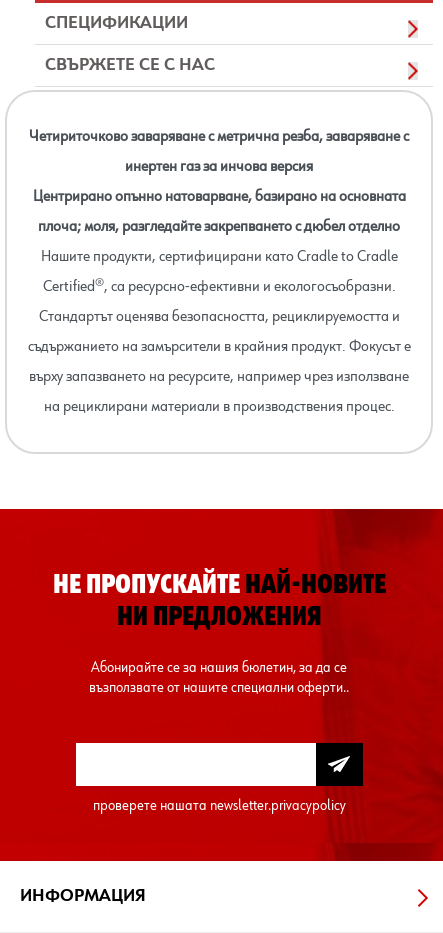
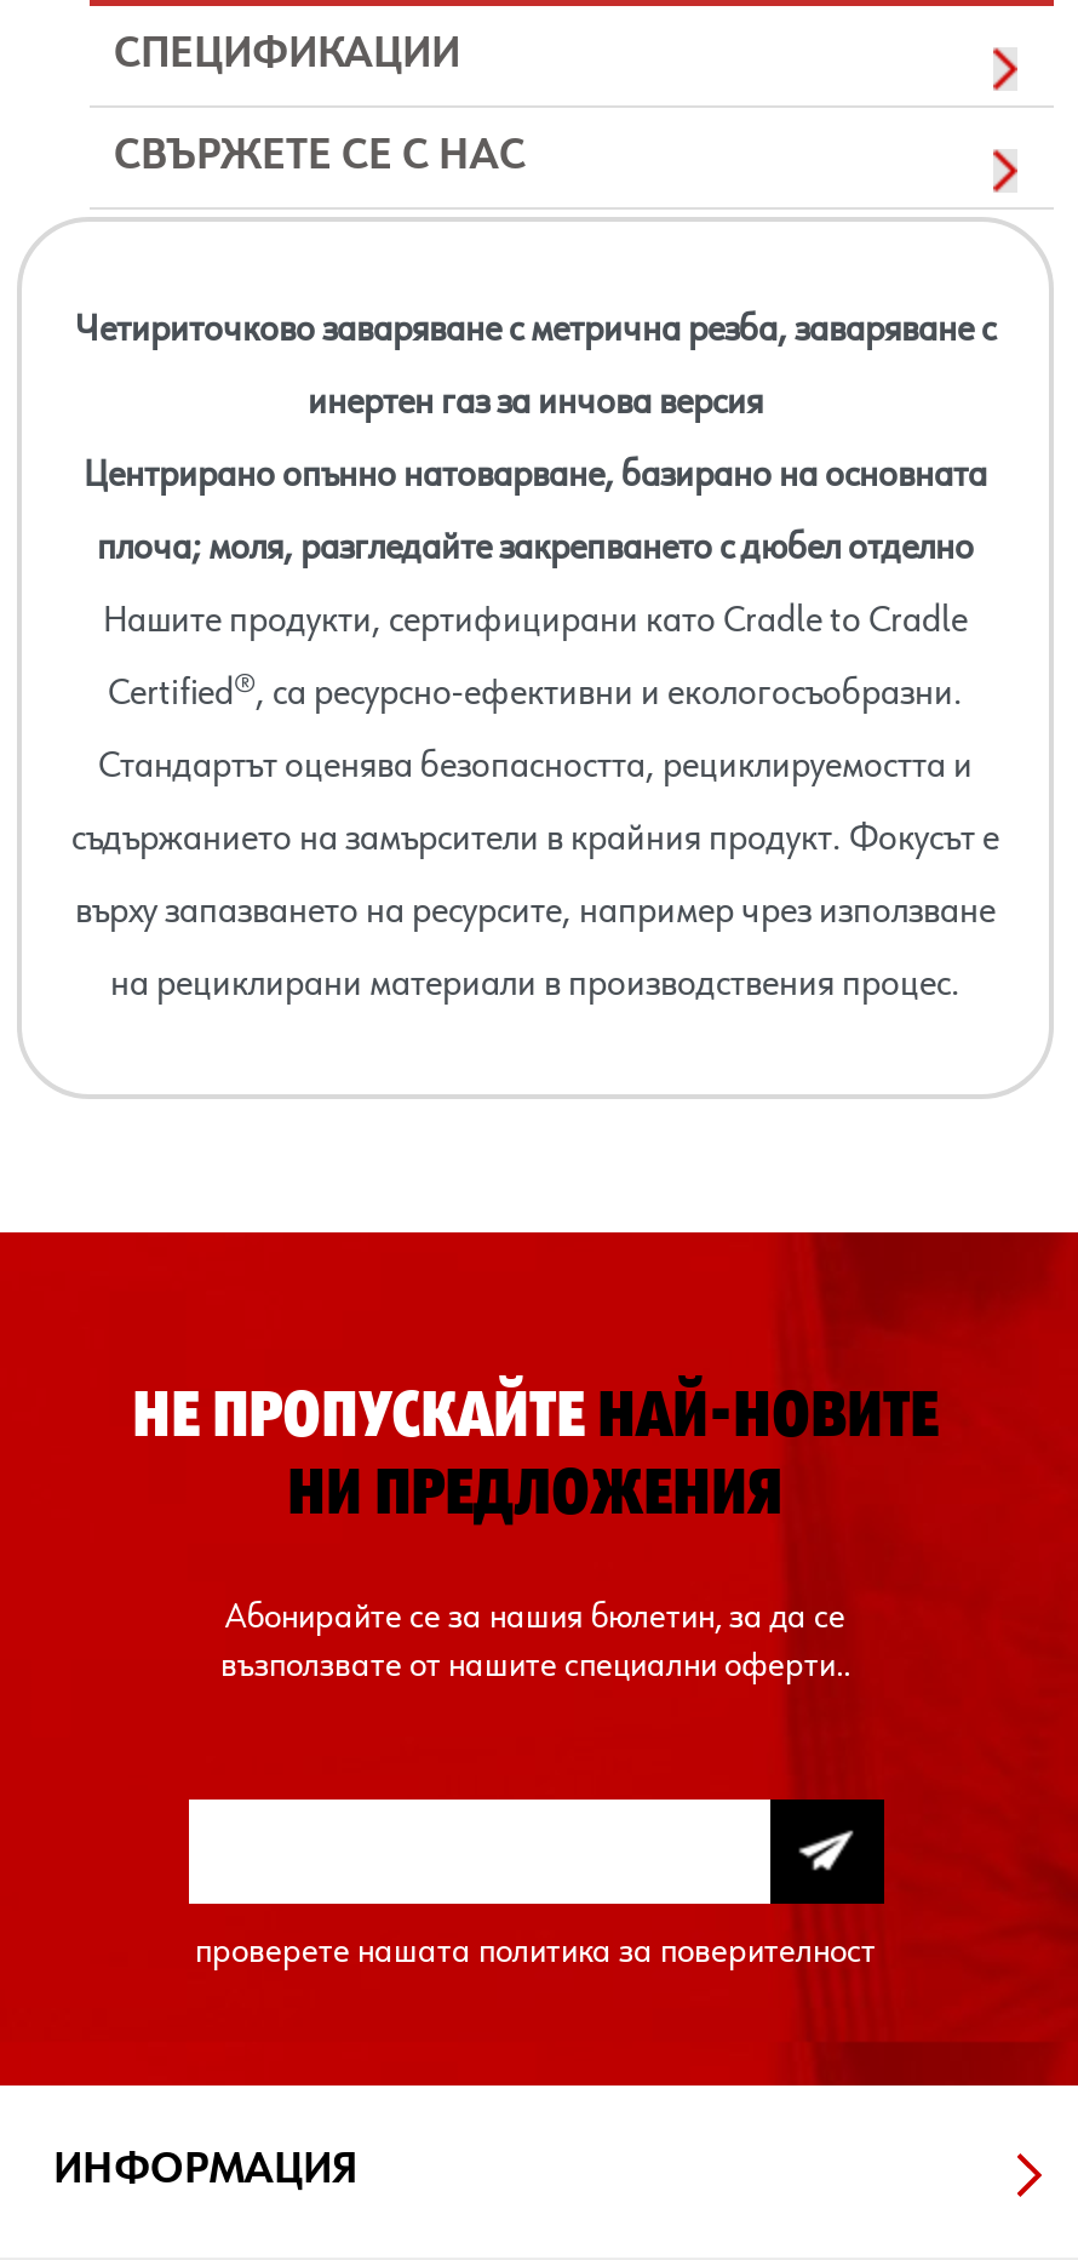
[92,798,345,813] проверете нашата newsletter.privacypolicy -> [195,1933,876,1969] проверете нашата политика за поверителност

